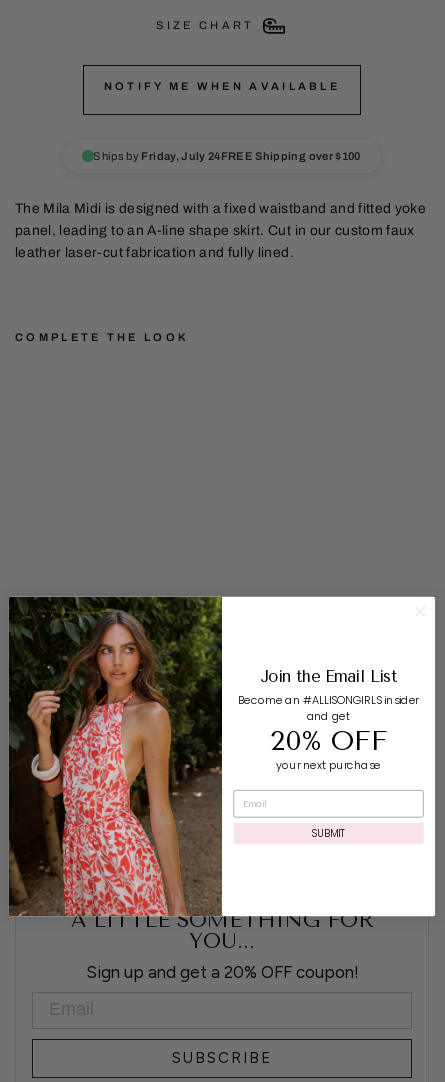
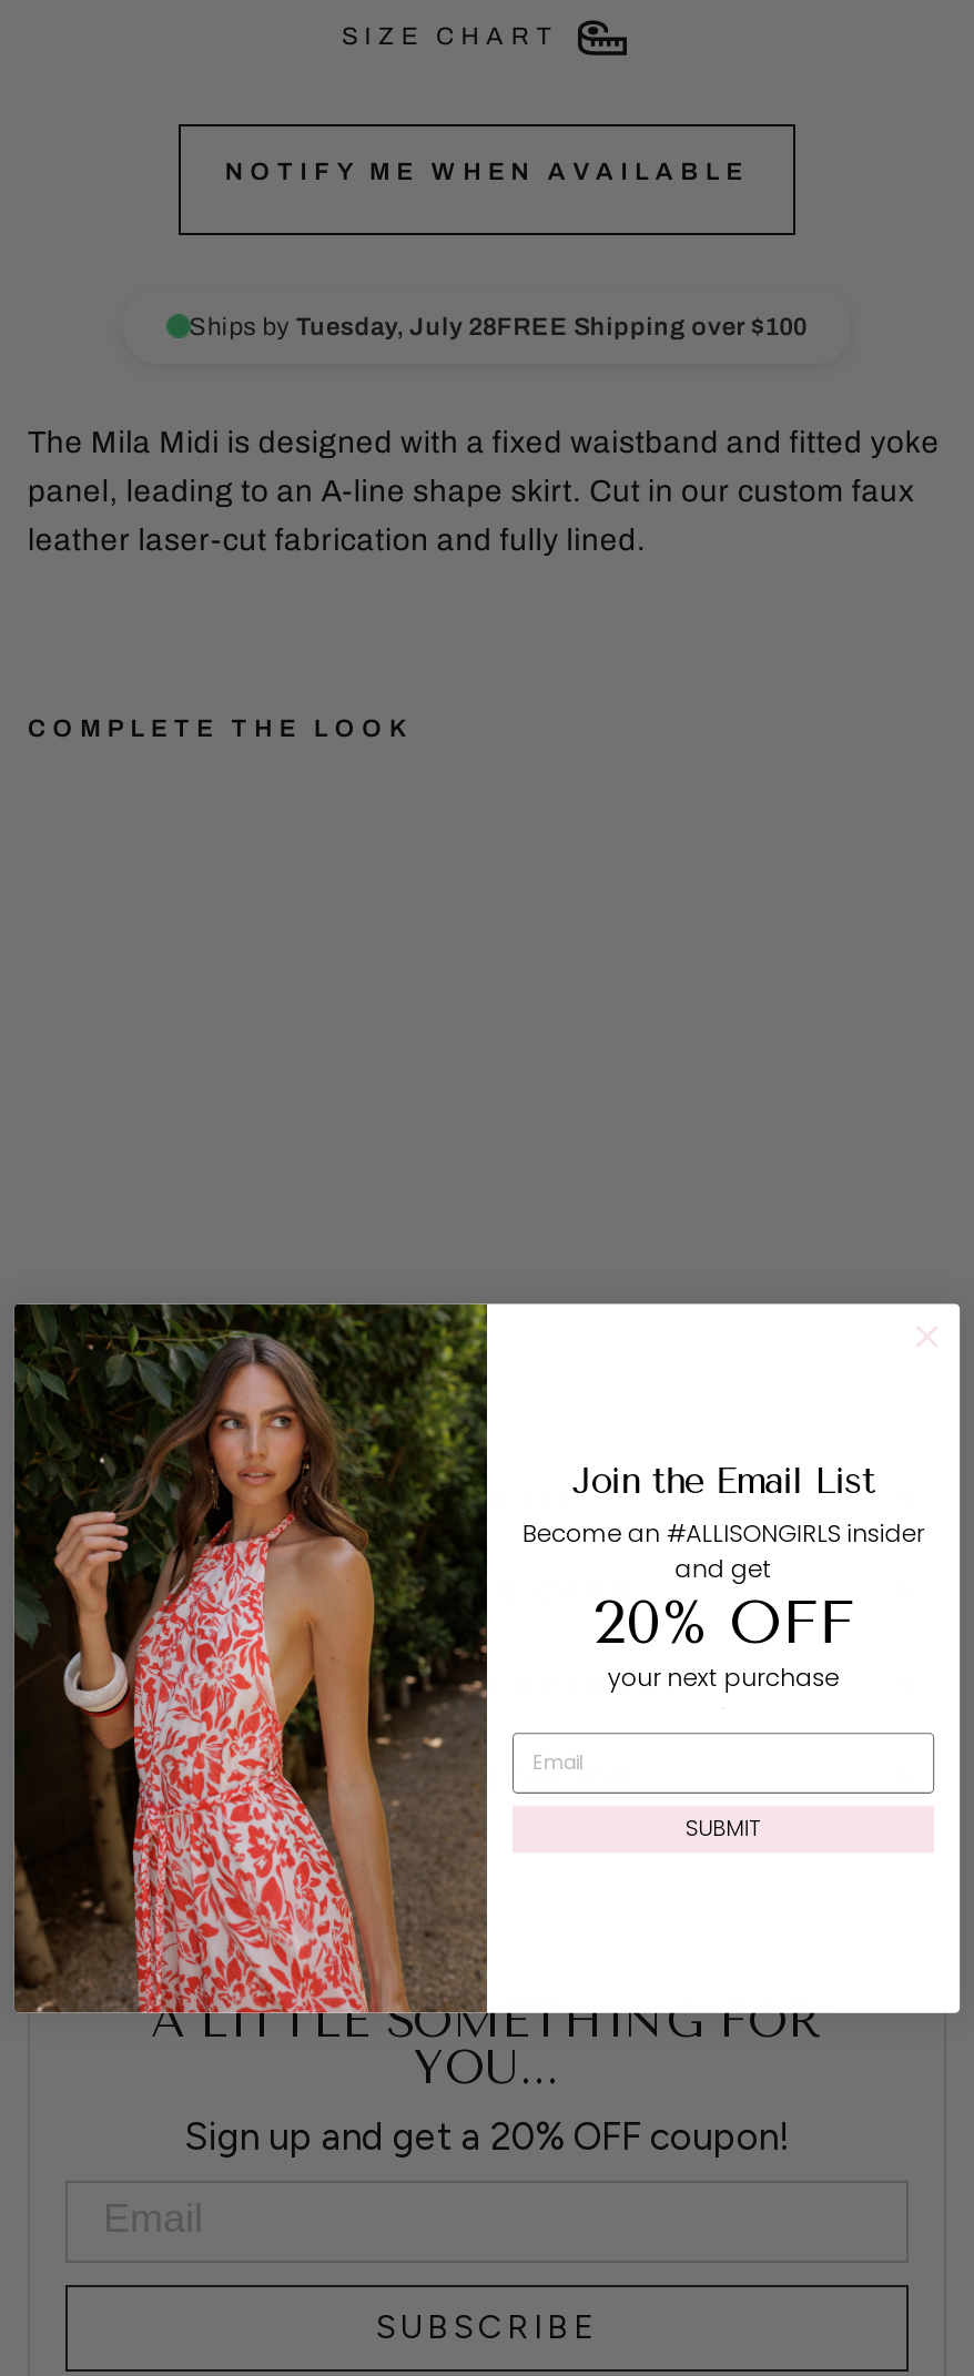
[93,150,361,162] Ships by Friday, July 24FREE Shipping over $100 -> [189,312,807,339] Ships by Tuesday, July 28FREE Shipping over $100

